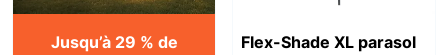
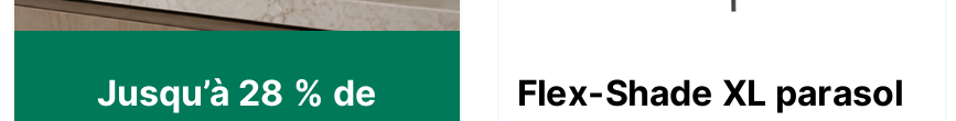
[50,32,177,52] Jusqu’à 29 % de -> [97,70,377,114] Jusqu’à 28 % de

